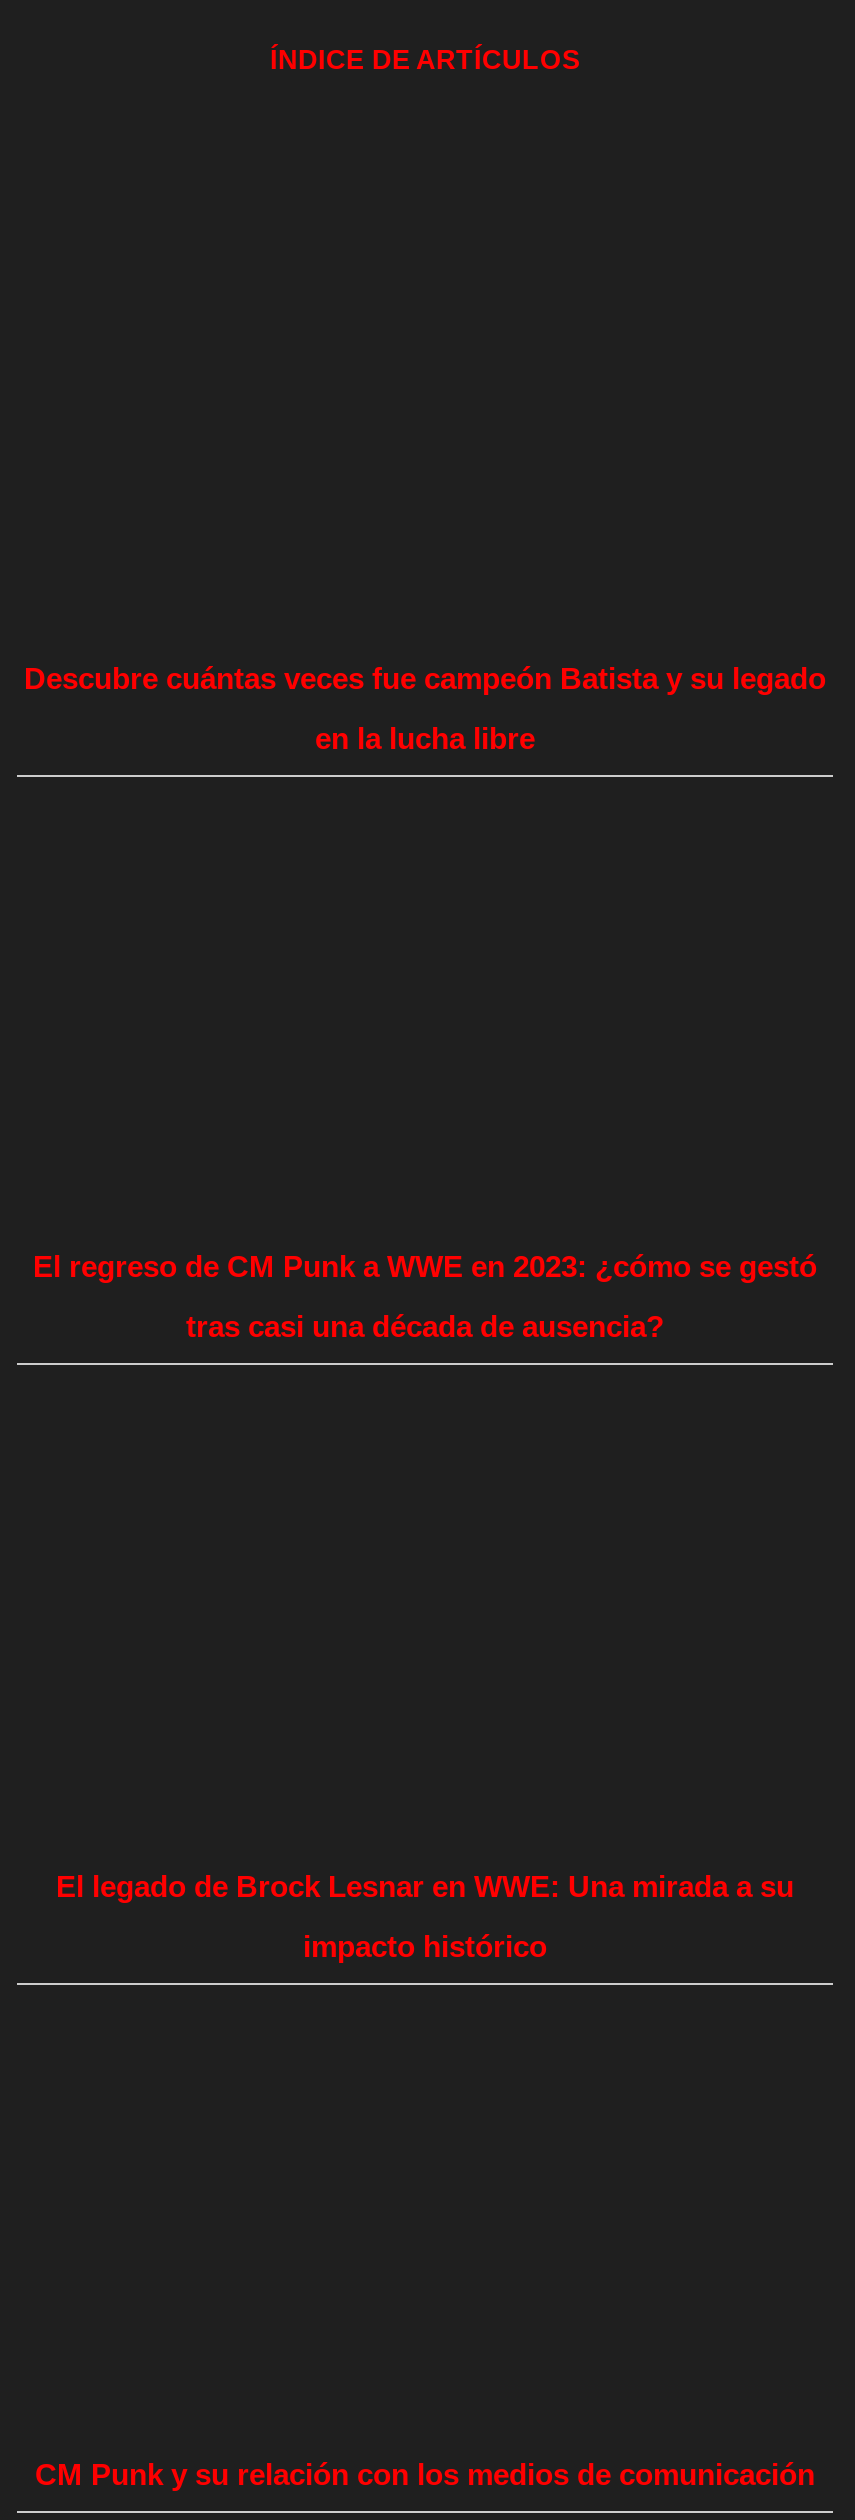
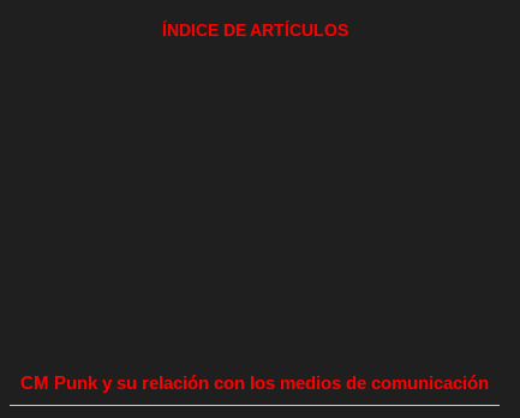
[24,661,826,755] Descubre cuántas veces fue campeón Batista y su legado | en la lucha libre -> none
[33,1249,817,1343] El regreso de CM Punk a WWE en 2023: ¿cómo se gestó | tras casi una década de ausencia? -> none
[56,1868,794,1962] El legado de Brock Lesnar en WWE: Una mirada a su | impacto histórico -> none

